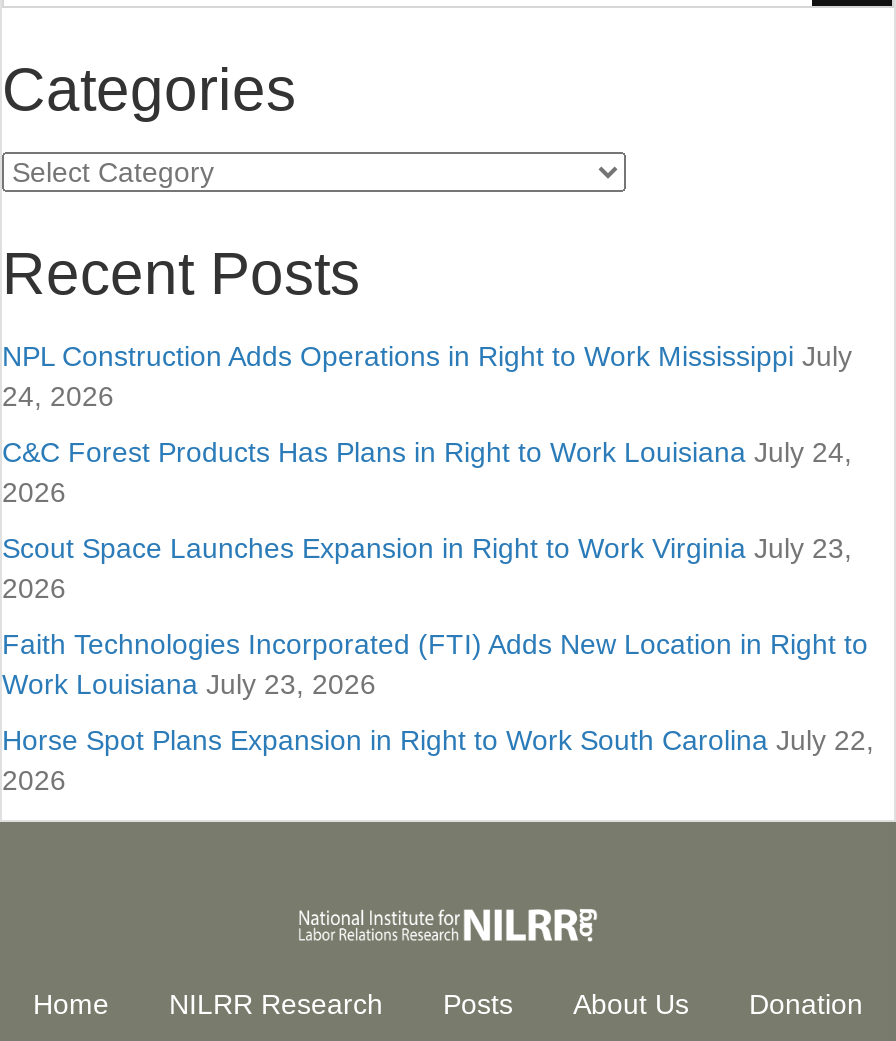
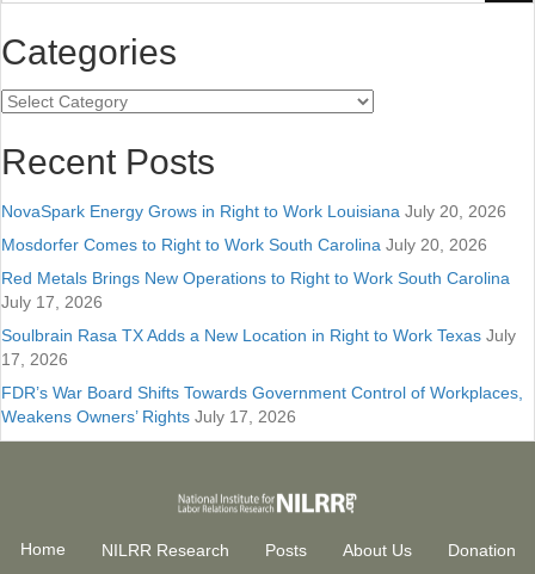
[2,340,852,412] NPL Construction Adds Operations in Right to Work Mississippi July | 24, 2026 -> [1,201,506,220] NovaSpark Energy Grows in Right to Work Louisiana July 20, 2026
[2,436,852,508] C&C Forest Products Has Plans in Right to Work Louisiana July 24, | 2026 -> [1,235,487,254] Mosdorfer Comes to Right to Work South Carolina July 20, 2026
[2,532,852,604] Scout Space Launches Expansion in Right to Work Virginia July 23, | 2026 -> [1,268,510,311] Red Metals Brings New Operations to Right to Work South Carolina | July 17, 2026
[2,628,868,700] Faith Technologies Incorporated (FTI) Adds New Location in Right to | Work Louisiana July 23, 2026 -> [1,325,516,368] Soulbrain Rasa TX Adds a New Location in Right to Work Texas July | 17, 2026
[2,724,874,796] Horse Spot Plans Expansion in Right to Work South Carolina July 22, | 2026 -> [1,383,523,426] FDR’s War Board Shifts Towards Government Control of Workplaces, | Weakens Owners’ Rights July 17, 2026

